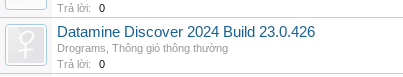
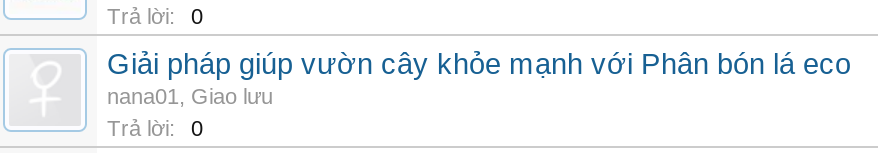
[57,24,315,54] Datamine Discover 2024 Build 23.0.426 | Drograms, Thông gió thông thường -> [107,48,851,108] Giải pháp giúp vườn cây khỏe mạnh với Phân bón lá eco | nana01, Giao lưu

